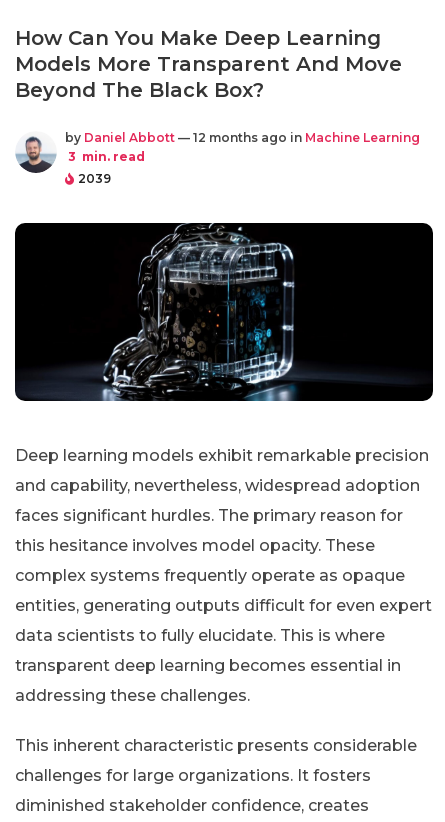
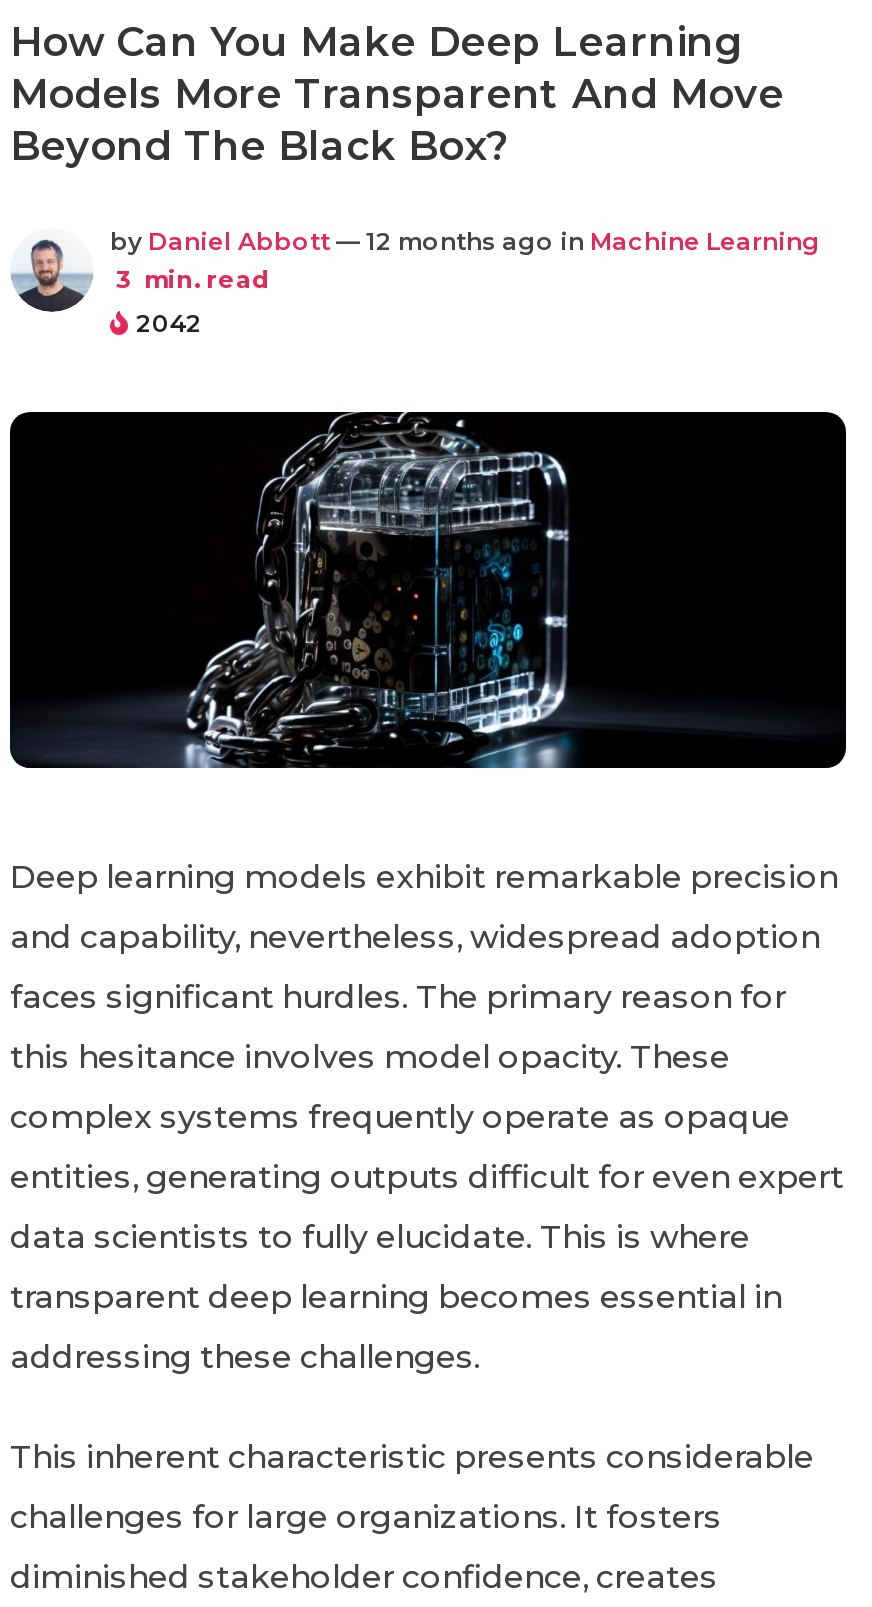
[78,171,111,186] 2039 -> [136,308,202,338] 2042

